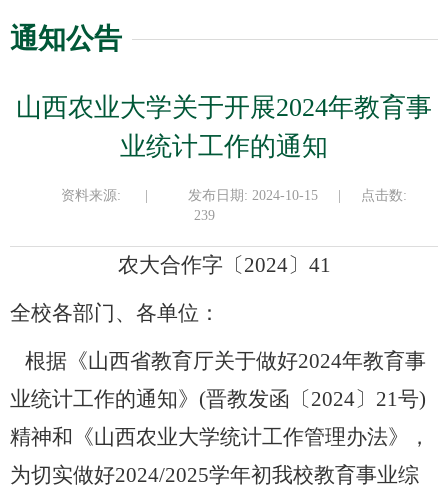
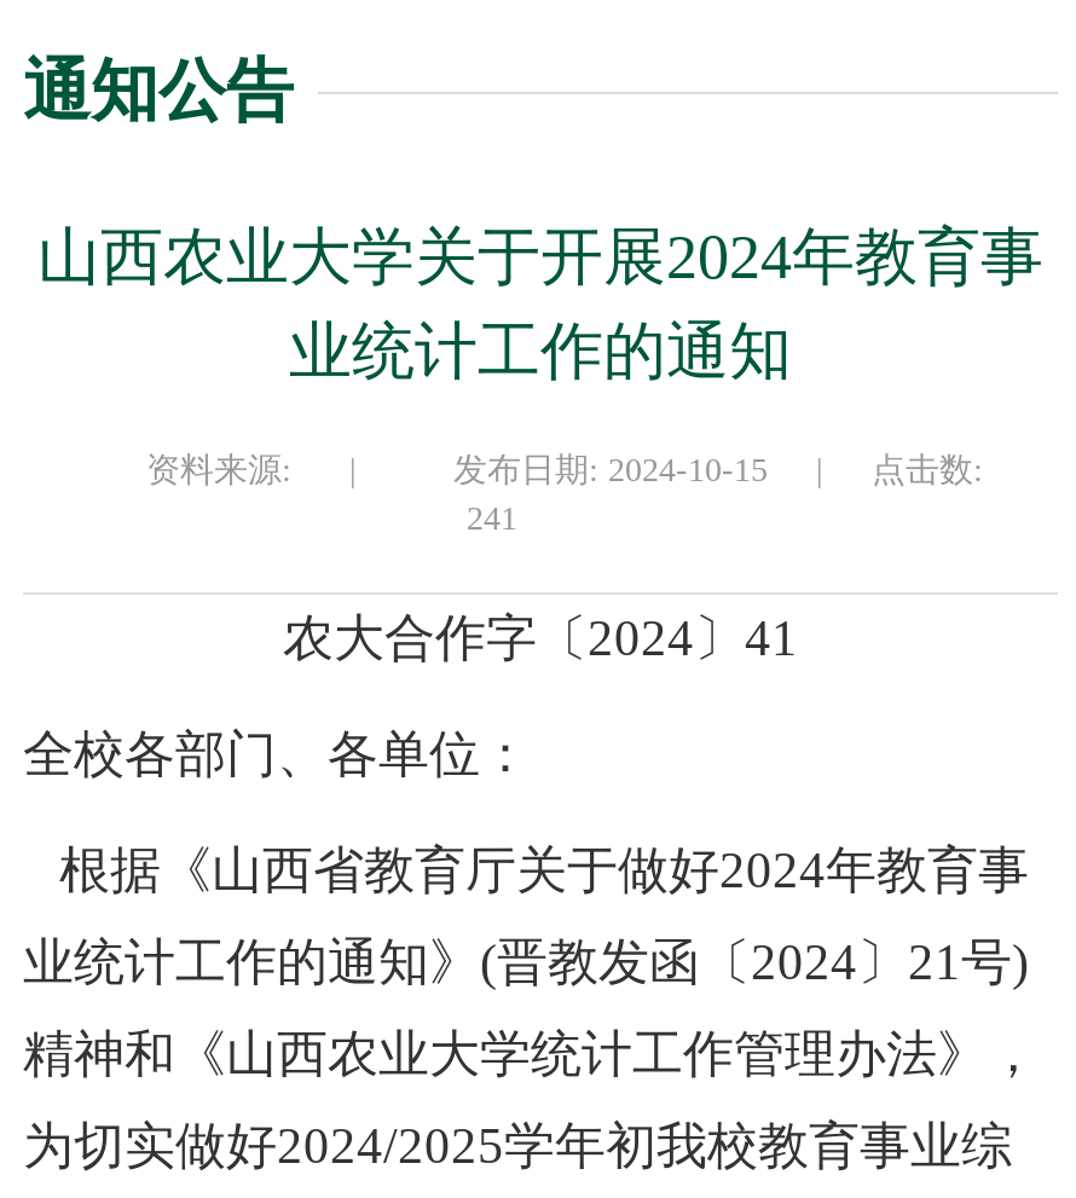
[193,208,214,223] 239 -> [467,500,517,536] 241

